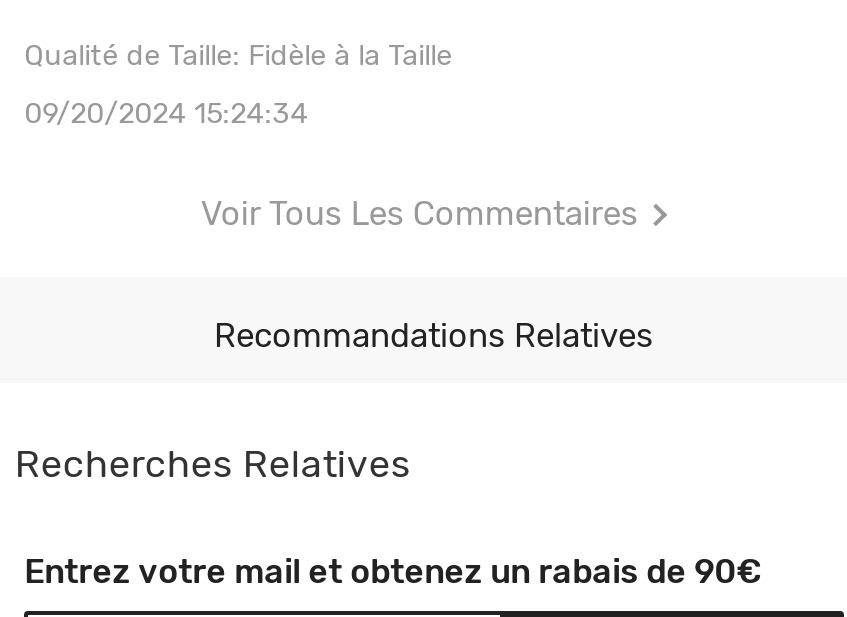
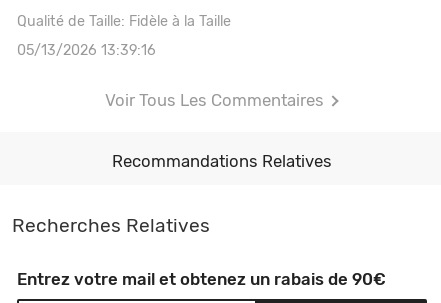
[24,98,308,132] 09/20/2024 15:24:34 -> [17,42,156,59] 05/13/2026 13:39:16

